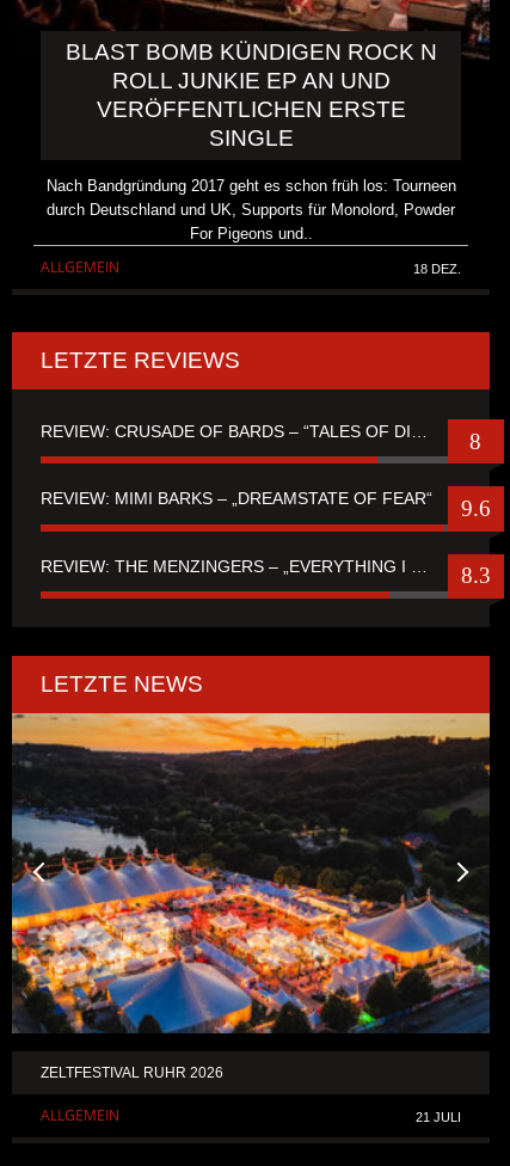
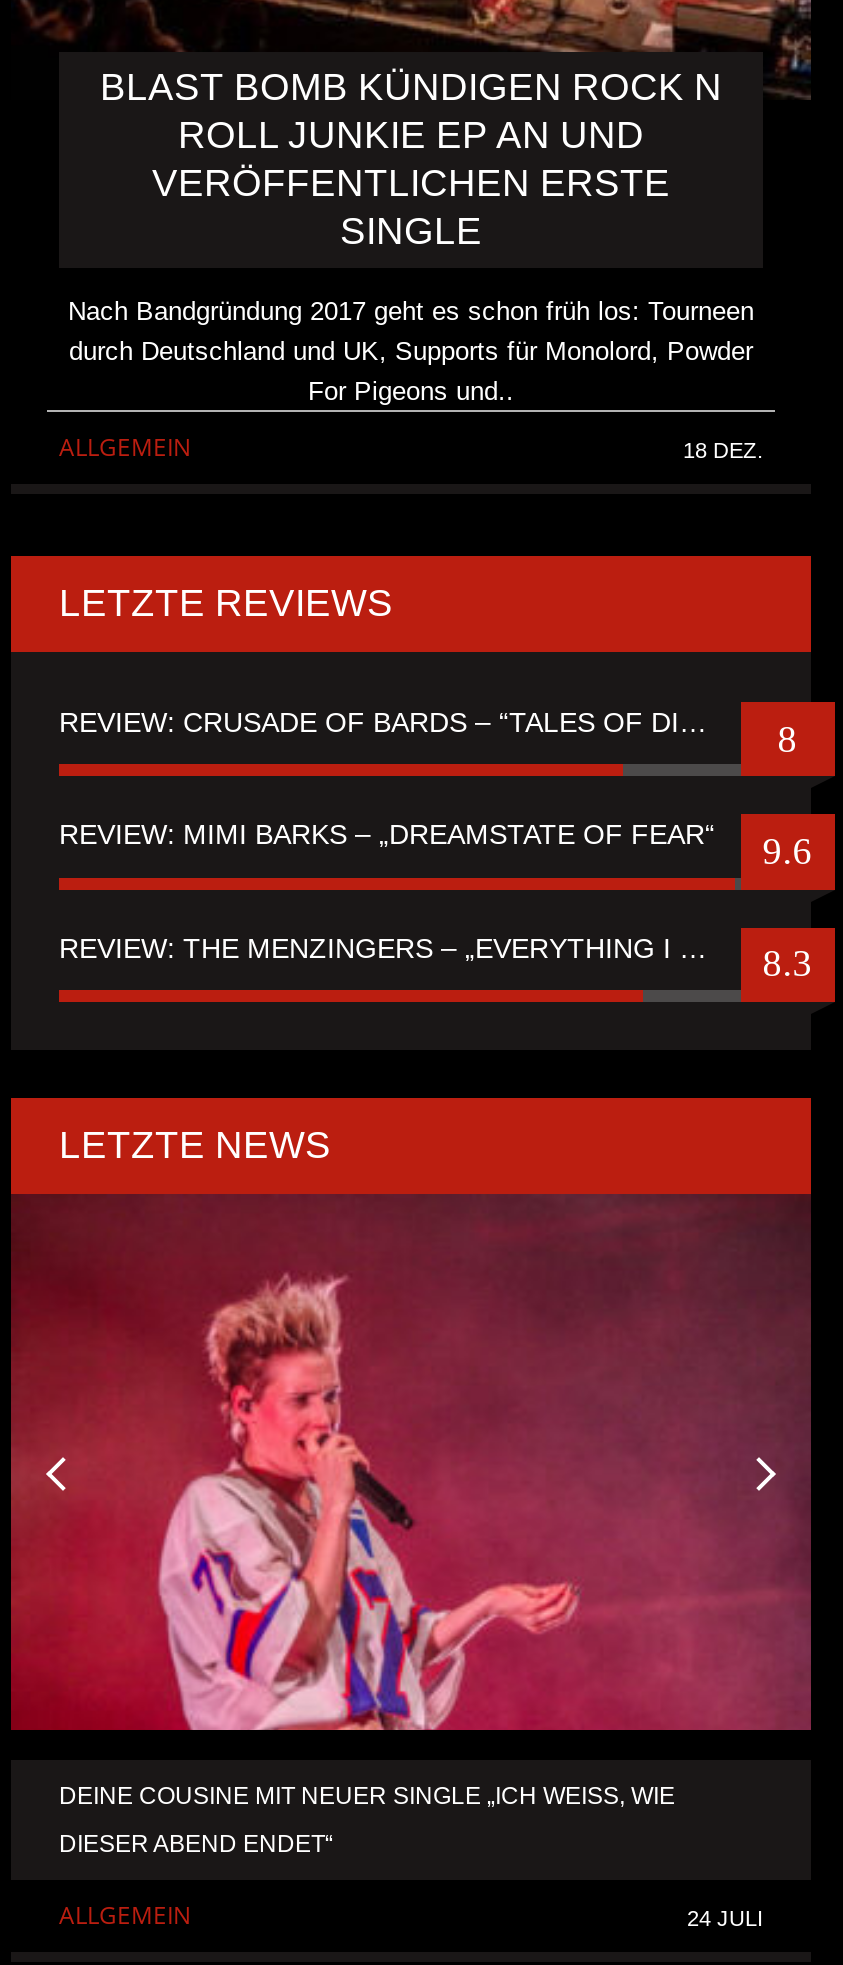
[11,712,491,1081] [image] | ZELTFESTIVAL RUHR 2026 -> [9,1192,811,1858] [image] | DEINE COUSINE MIT NEUER SINGLE „ICH WEISS, WIE D | IESER ABEND ENDET“
[416,1110,461,1124] 21 JULI -> [687,1906,763,1930] 24 JULI

